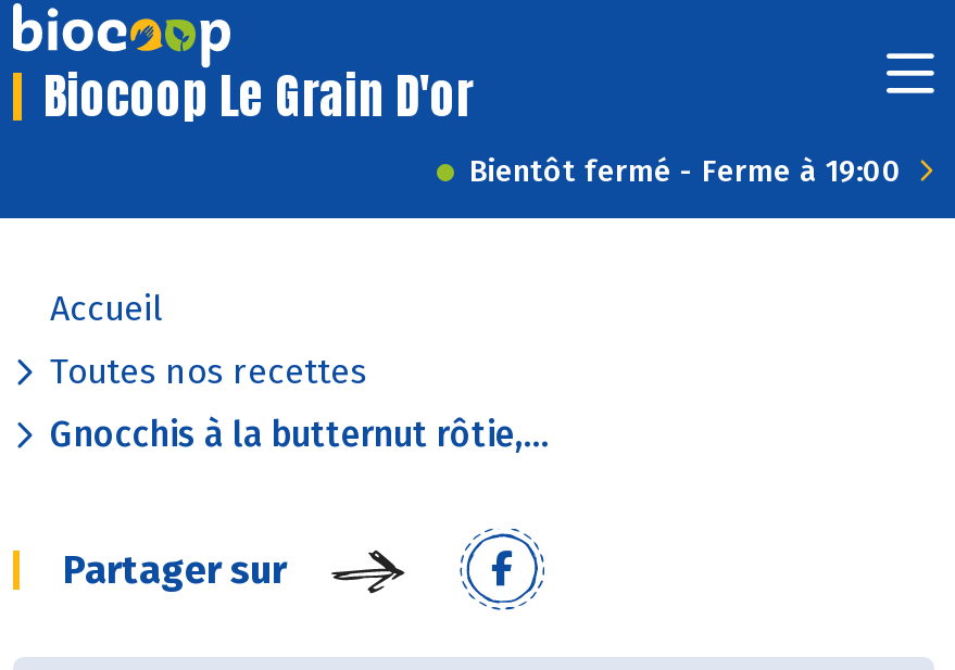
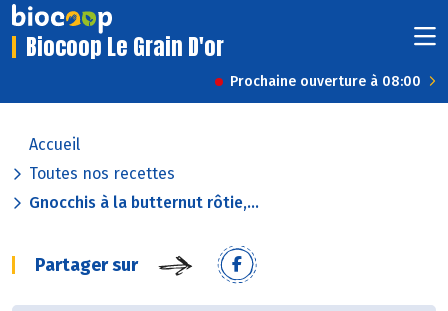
[469,153,902,190] Bientôt fermé - Ferme à 19:00 -> [230,73,421,90] Prochaine ouverture à 08:00

